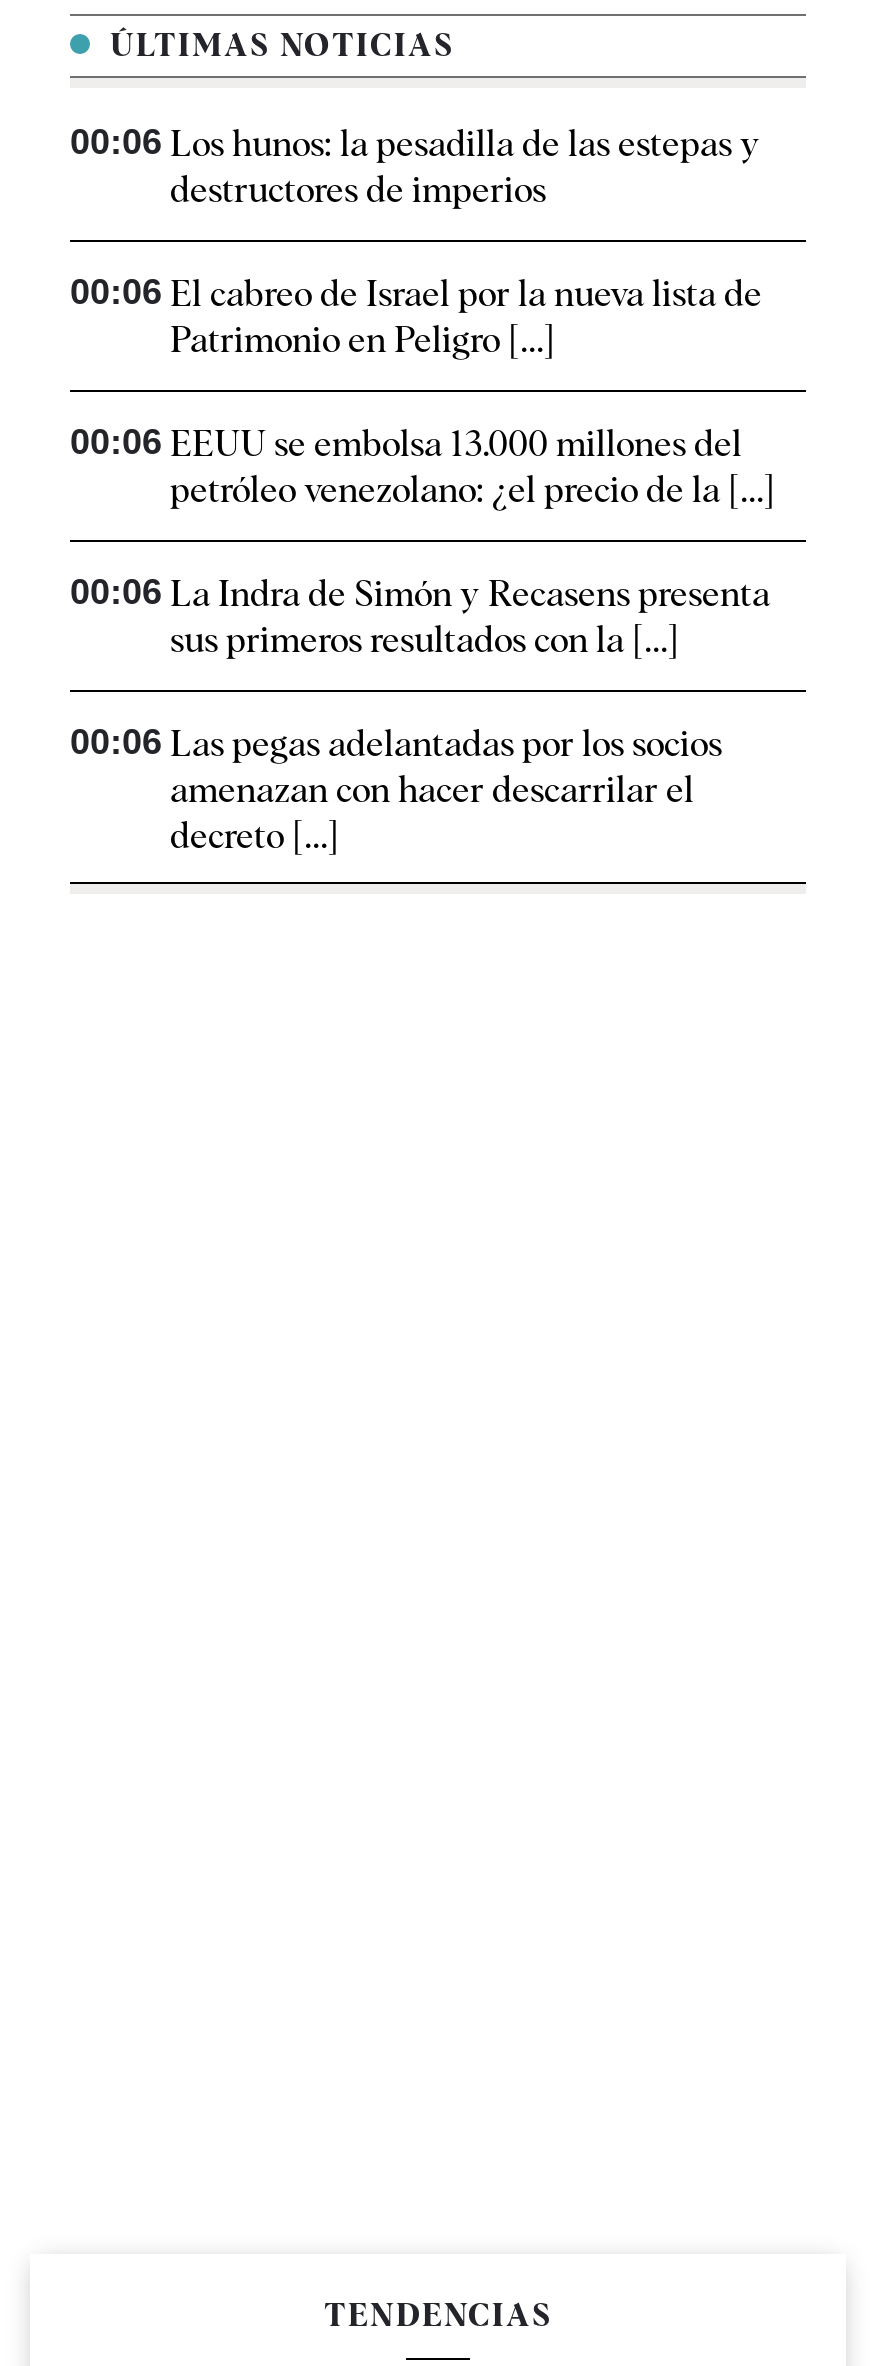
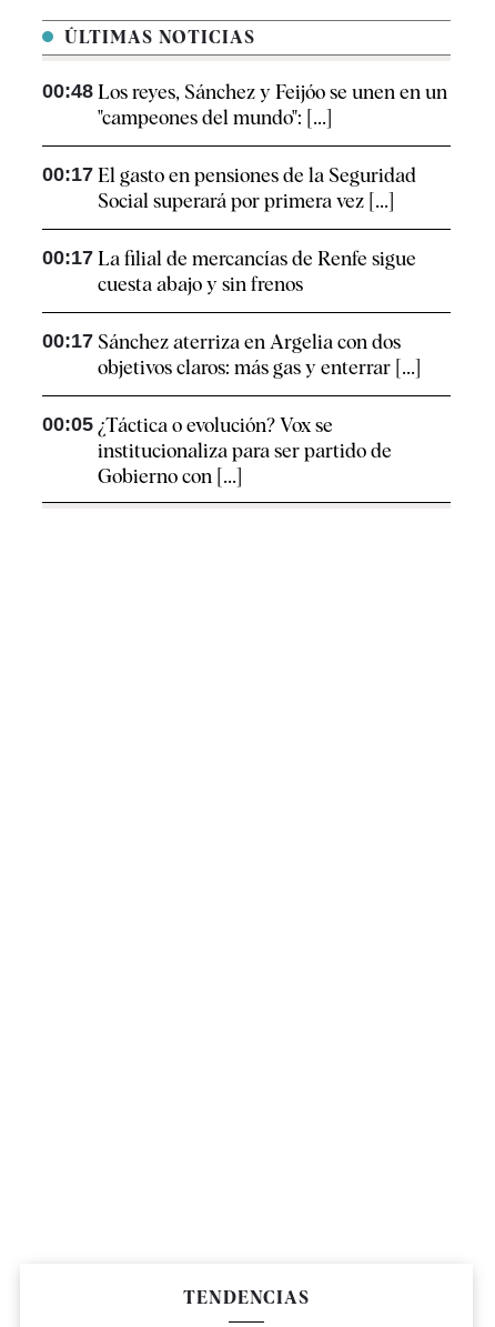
[70,123,760,211] 00:06 Los hunos: la pesadilla de las estepas y | destructores de imperios -> [42,80,447,129] 00:48 Los reyes, Sánchez y Feijóo se unen en un | "campeones del mundo": [...]
[70,273,762,361] 00:06 El cabreo de Israel por la nueva lista de | Patrimonio en Peligro [...] -> [42,164,416,213] 00:17 El gasto en pensiones de la Seguridad | Social superará por primera vez [...]
[70,423,774,511] 00:06 EEUU se embolsa 13.000 millones del | petróleo venezolano: ¿el precio de la [...] -> [42,247,416,296] 00:17 La filial de mercancías de Renfe sigue | cuesta abajo y sin frenos
[70,573,770,661] 00:06 La Indra de Simón y Recasens presenta | sus primeros resultados con la [...] -> [42,330,421,379] 00:17 Sánchez aterriza en Argelia con dos | objetivos claros: más gas y enterrar [...]
[70,723,722,857] 00:06 Las pegas adelantadas por los socios | amenazan con hacer descarrilar el | decreto [...] -> [42,414,392,488] 00:05 ¿Táctica o evolución? Vox se | institucionaliza para ser partido de | Gobierno con [...]

